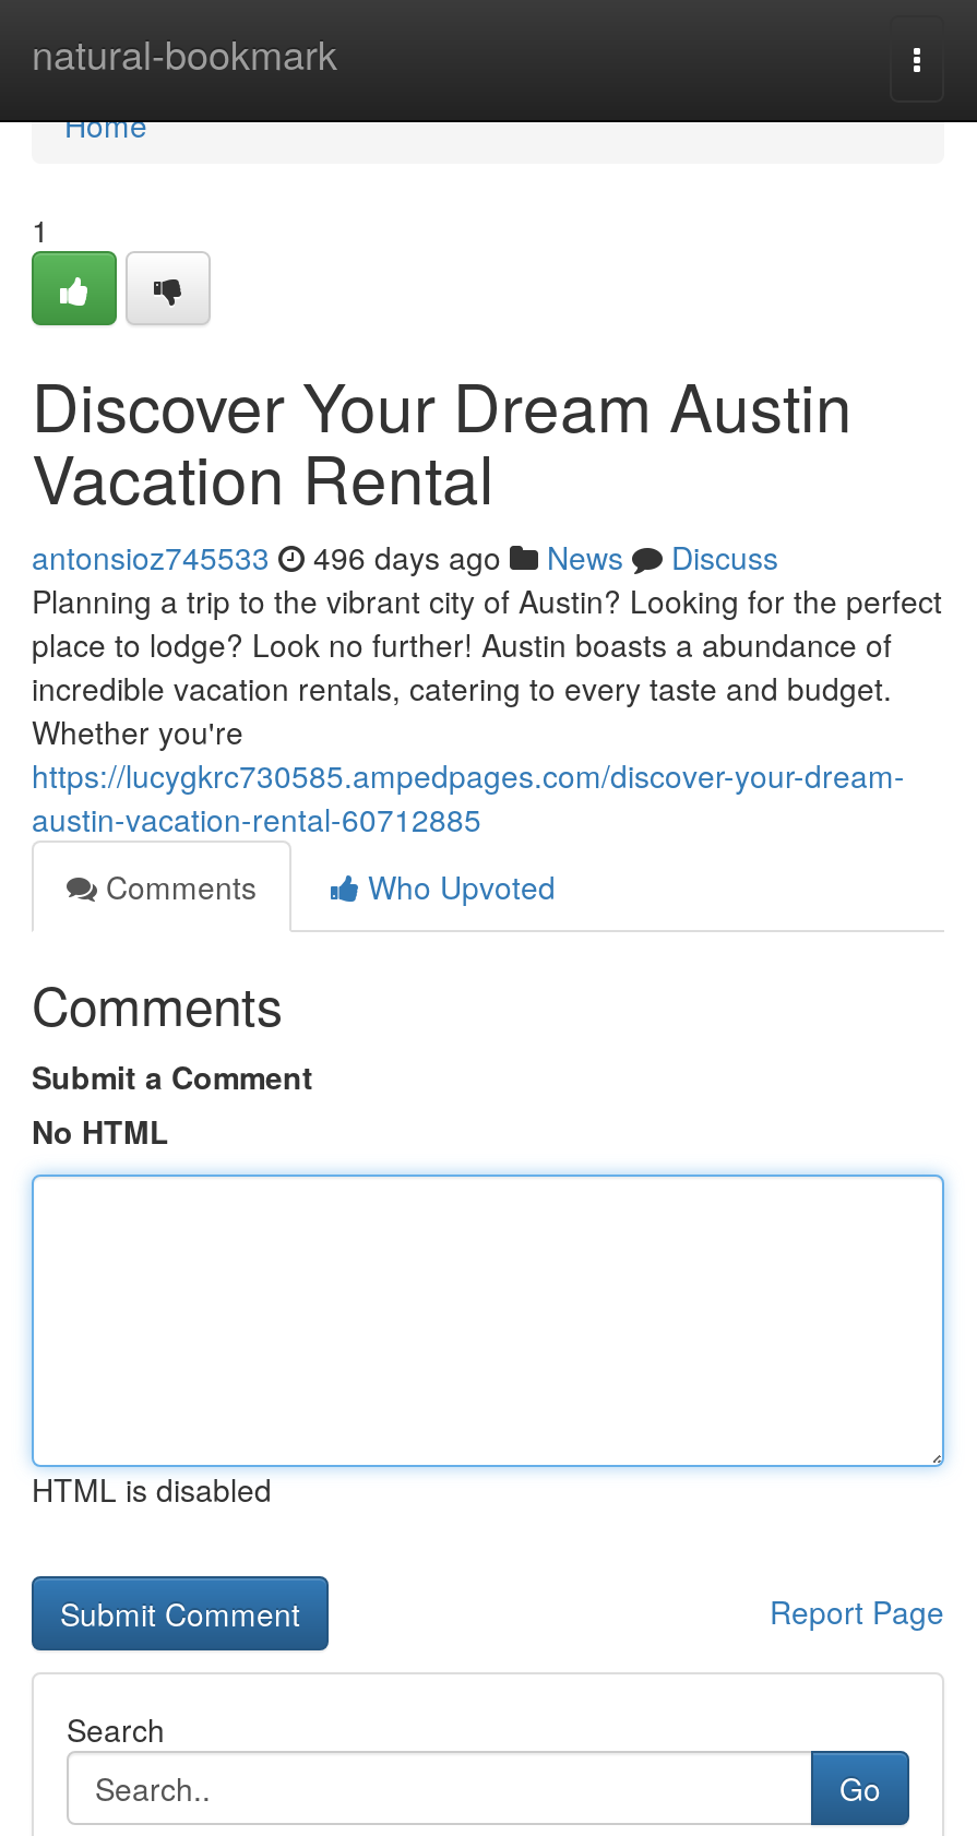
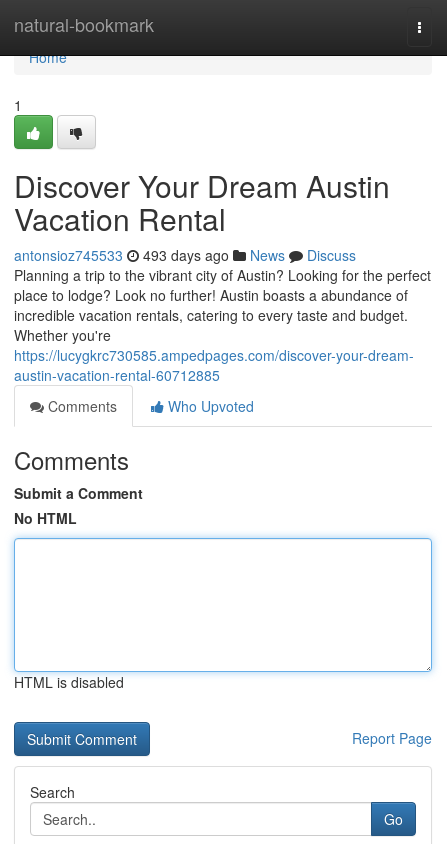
[32,535,778,579] antonsioz745533 496 days ago News Discuss -> [14,245,356,265] antonsioz745533 493 days ago News Discuss

